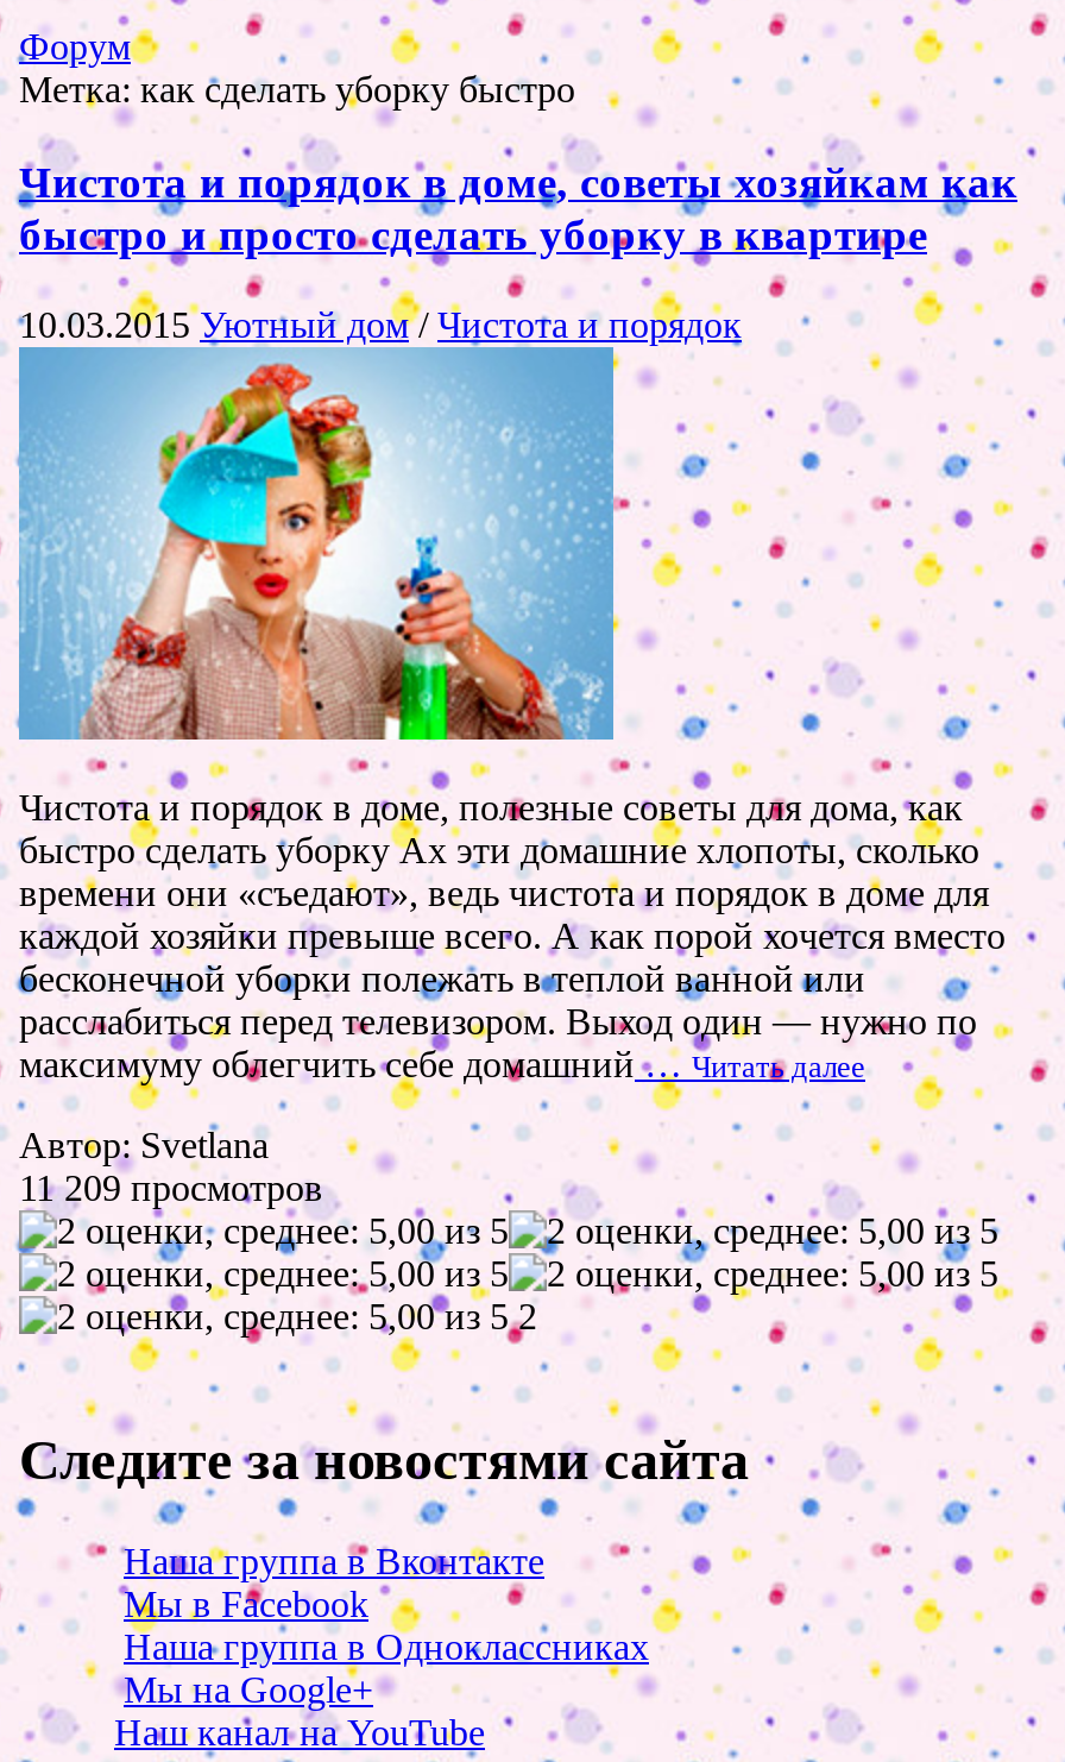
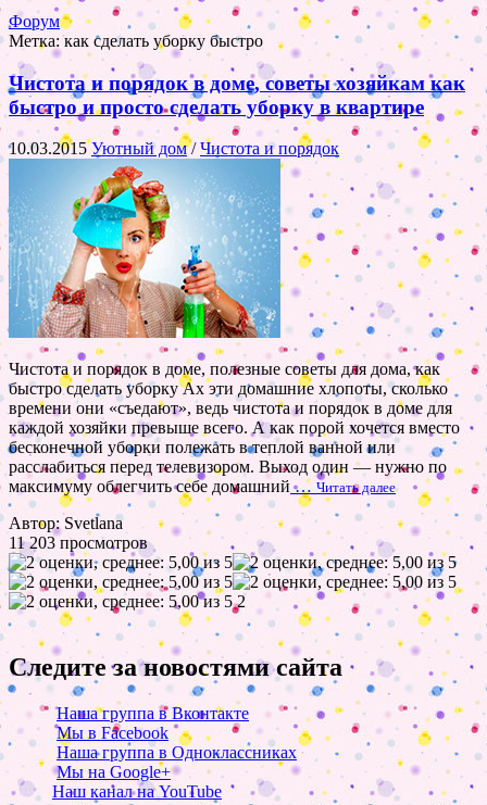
[19,1168,323,1209] 11 209 просмотров -> [9,534,148,552] 11 203 просмотров

